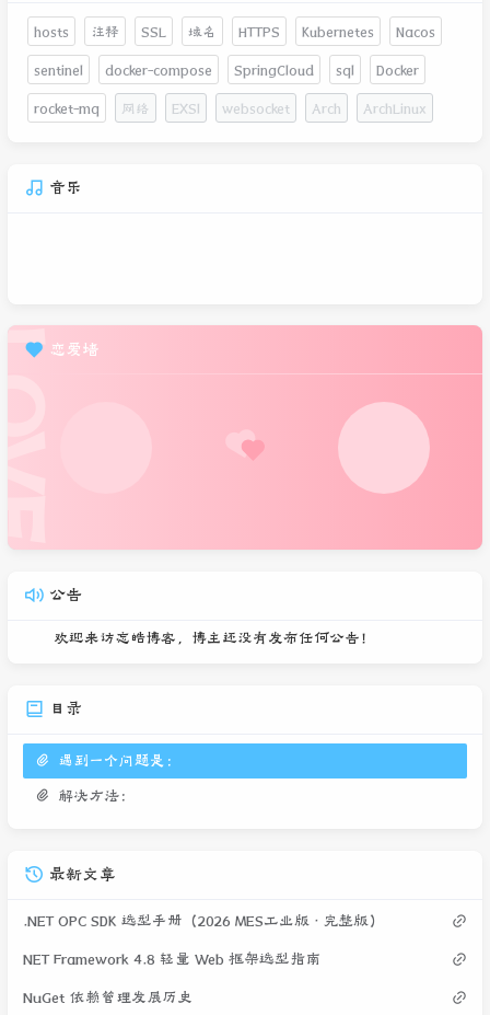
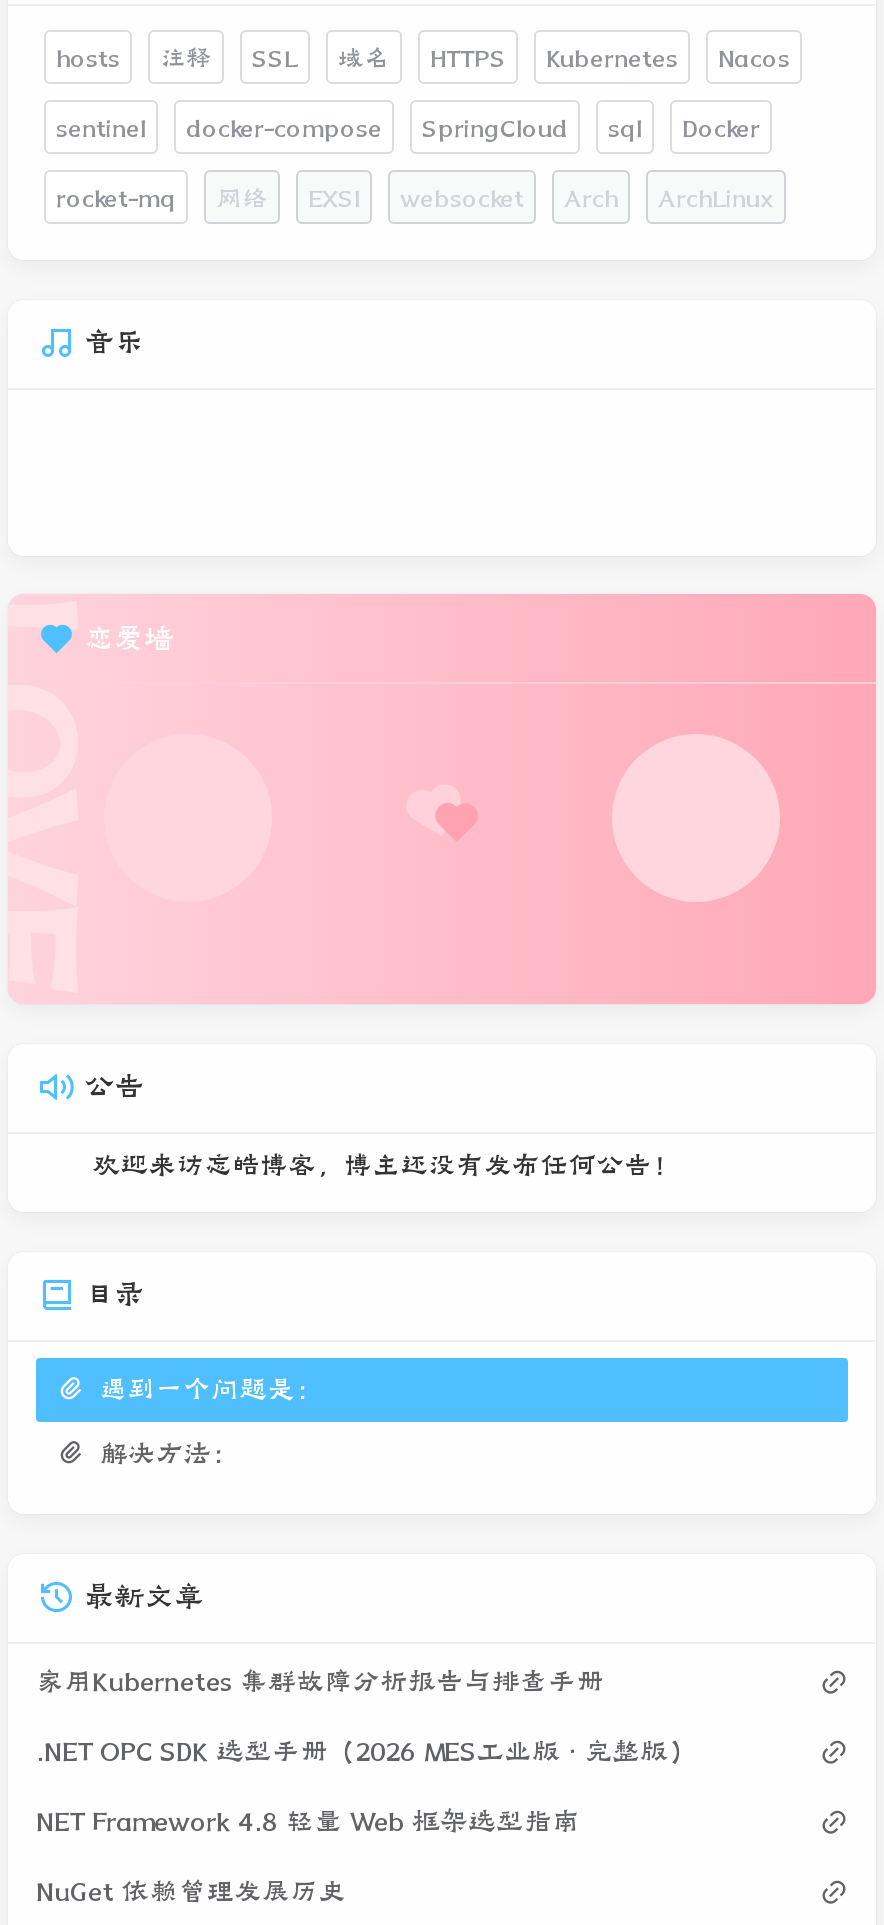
none -> [36,1668,604,1696] 家用Kubernetes 集群故障分析报告与排查手册

